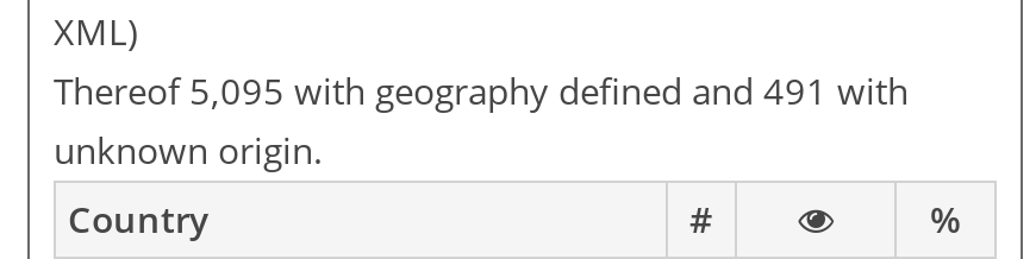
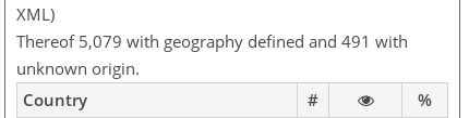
[54,66,909,114] Thereof 5,095 with geography defined and 491 with -> [16,30,408,52] Thereof 5,079 with geography defined and 491 with

